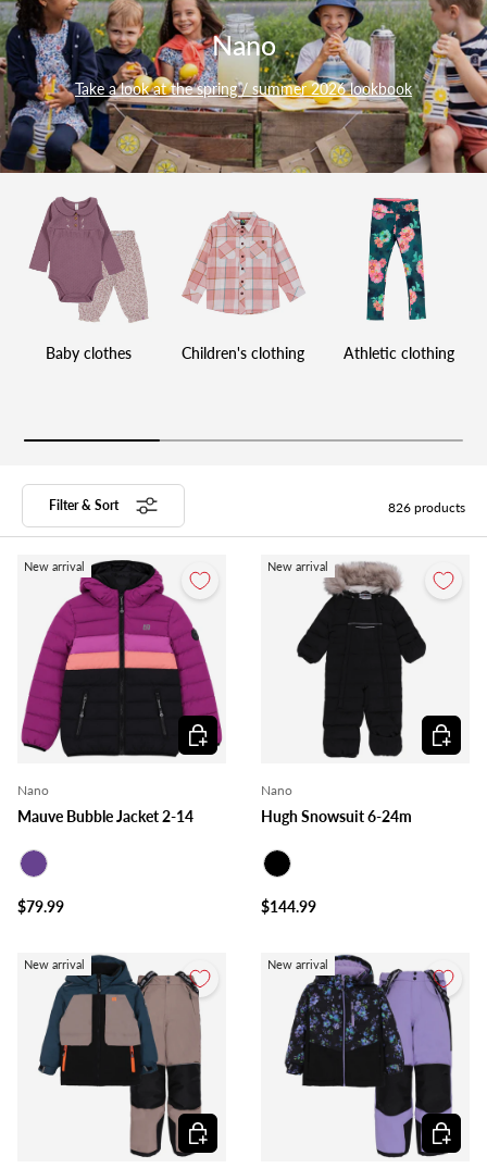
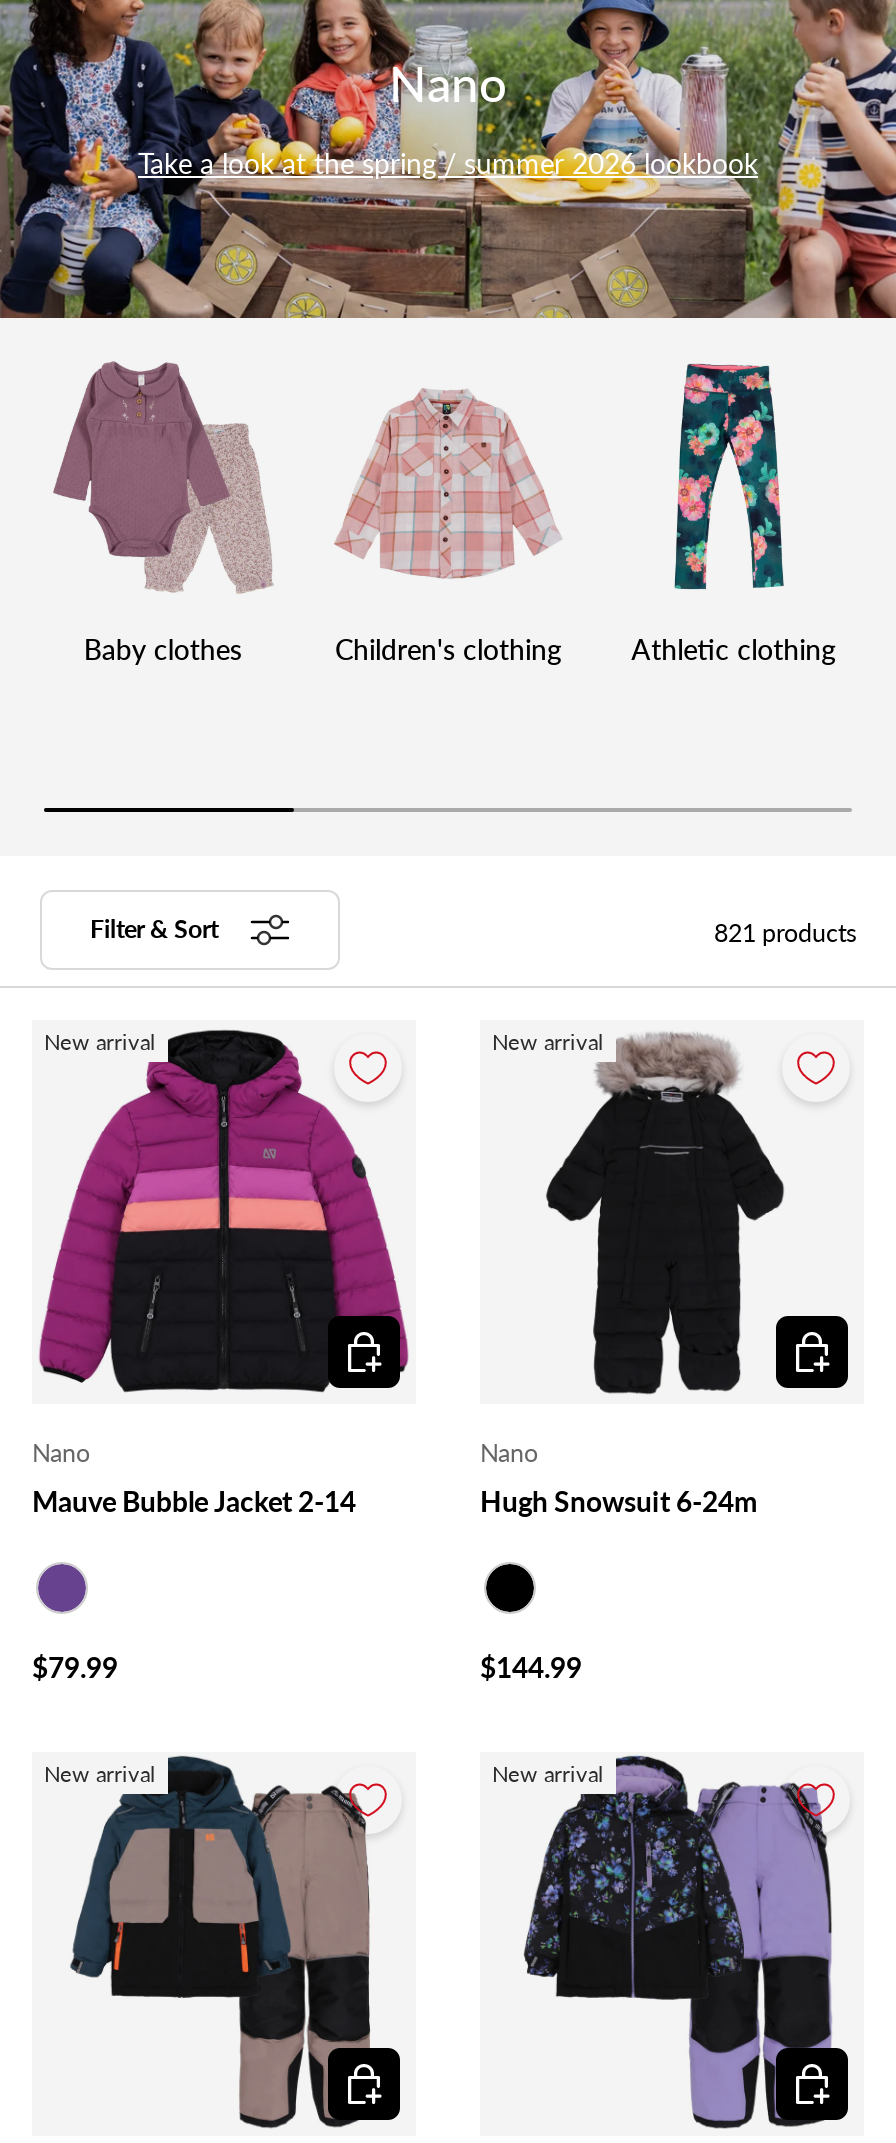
[388,499,465,515] 826 products -> [714,917,856,947] 821 products

